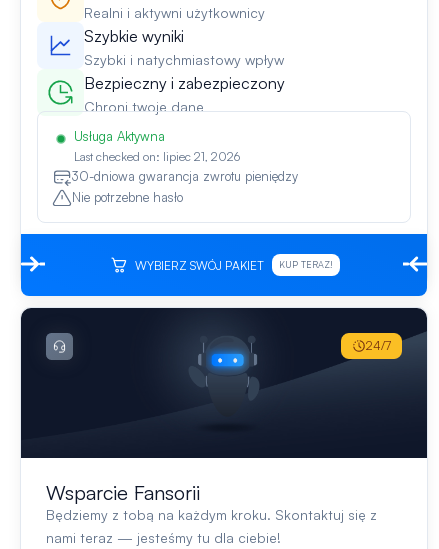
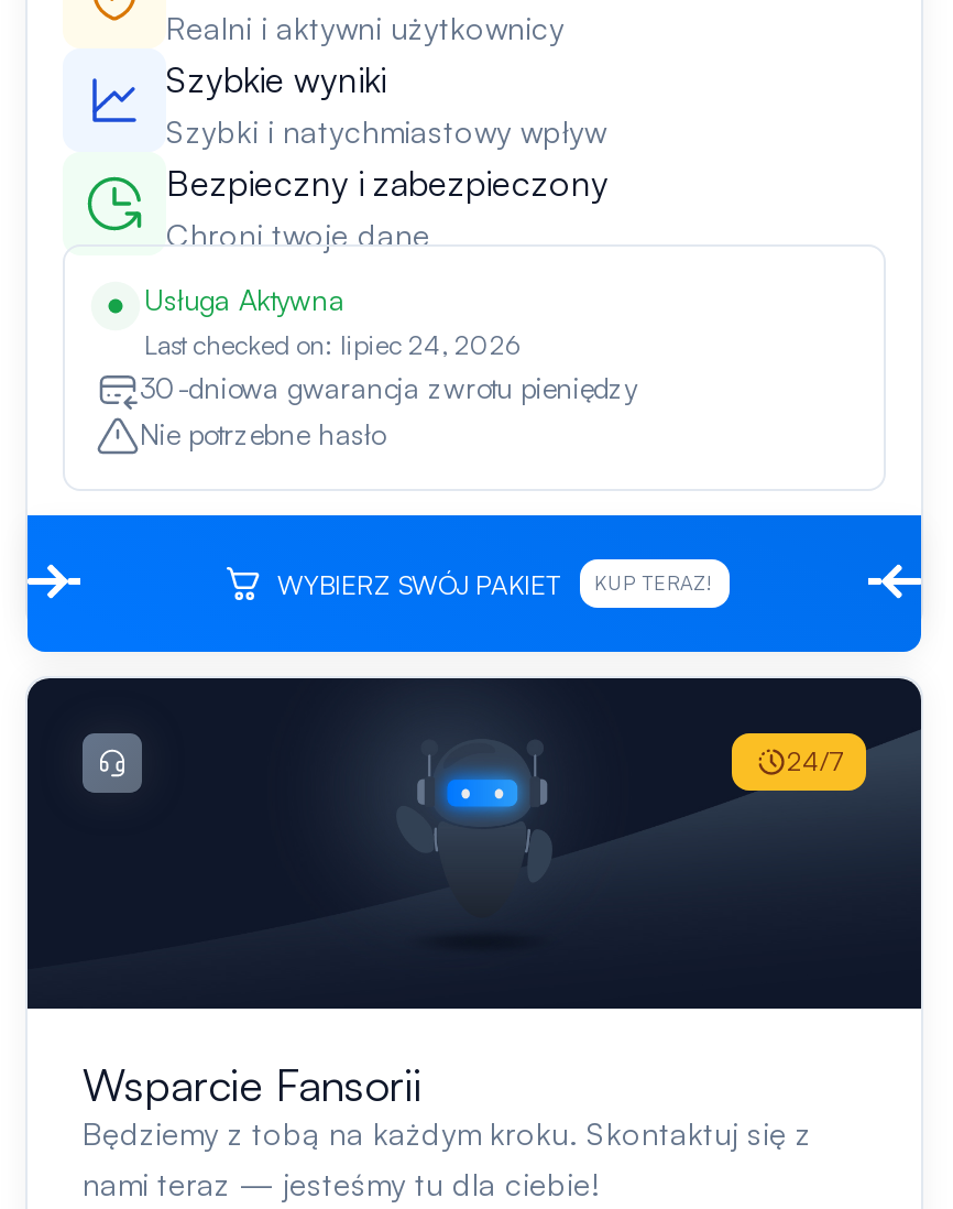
[74,149,240,164] Last checked on: lipiec 21, 2026 -> [144,328,518,361] Last checked on: lipiec 24, 2026

